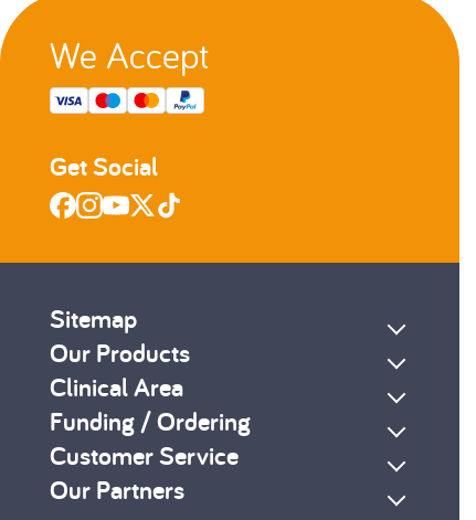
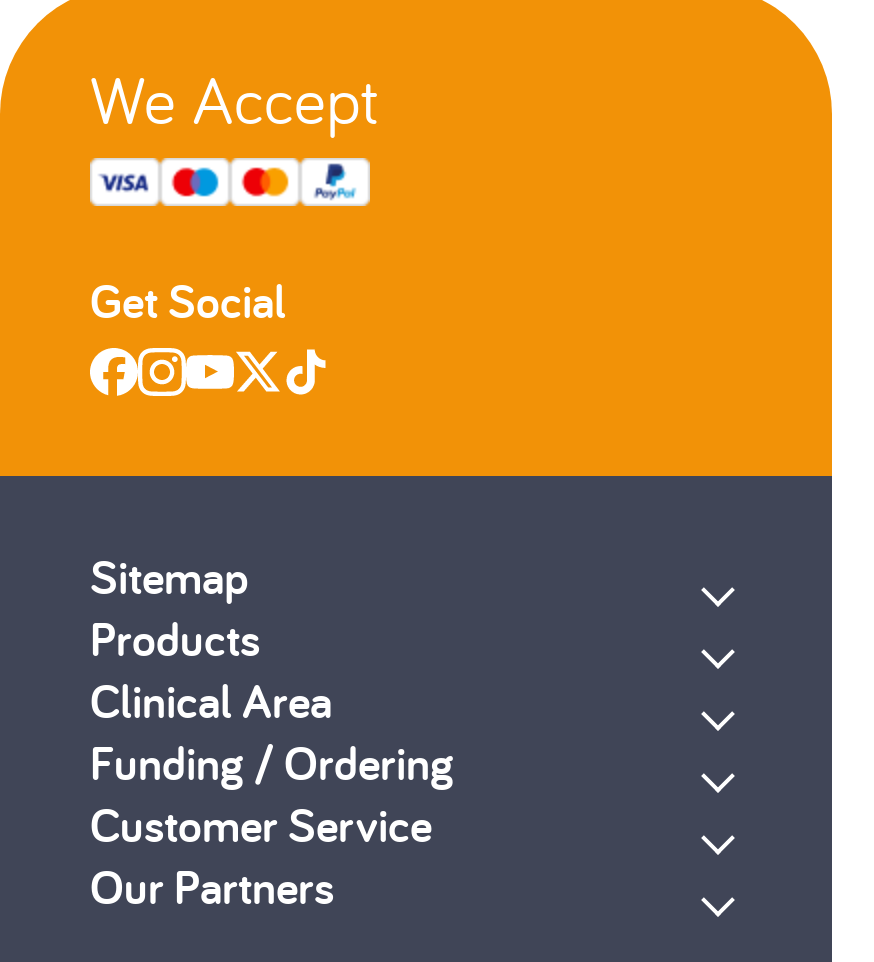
[50,336,190,370] Our Products -> [90,608,260,670] Products

